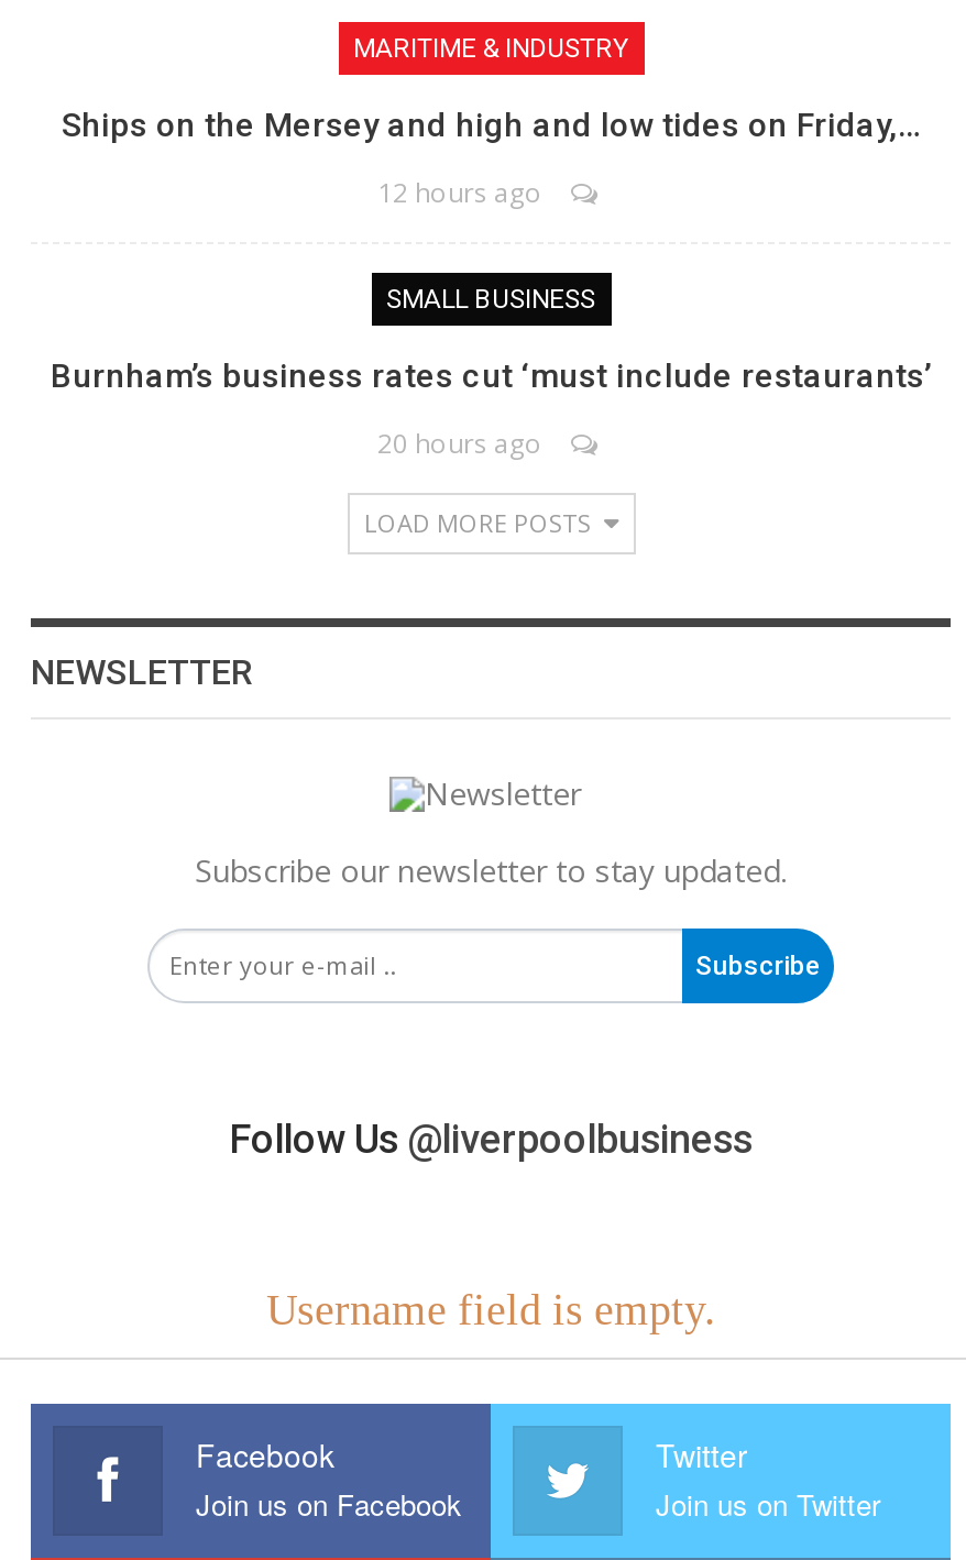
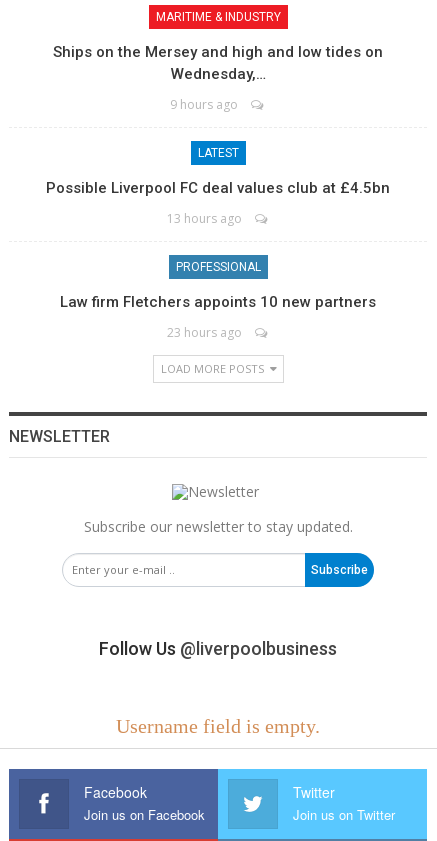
[51,105,931,462] Ships on the Mersey and high and low tides on Friday,… | 12 hours ago | SMALL BUSINESS | Burnham’s business rates cut ‘must include restaurants’ | 20 hours ago -> [46,43,390,341] Ships on the Mersey and high and low tides on | Wednesday,… | 9 hours ago | LATEST | Possible Liverpool FC deal values club at £4.5bn | 13 hours ago | PROFESSIONAL | Law firm Fletchers appoints 10 new partners | 23 hours ago

